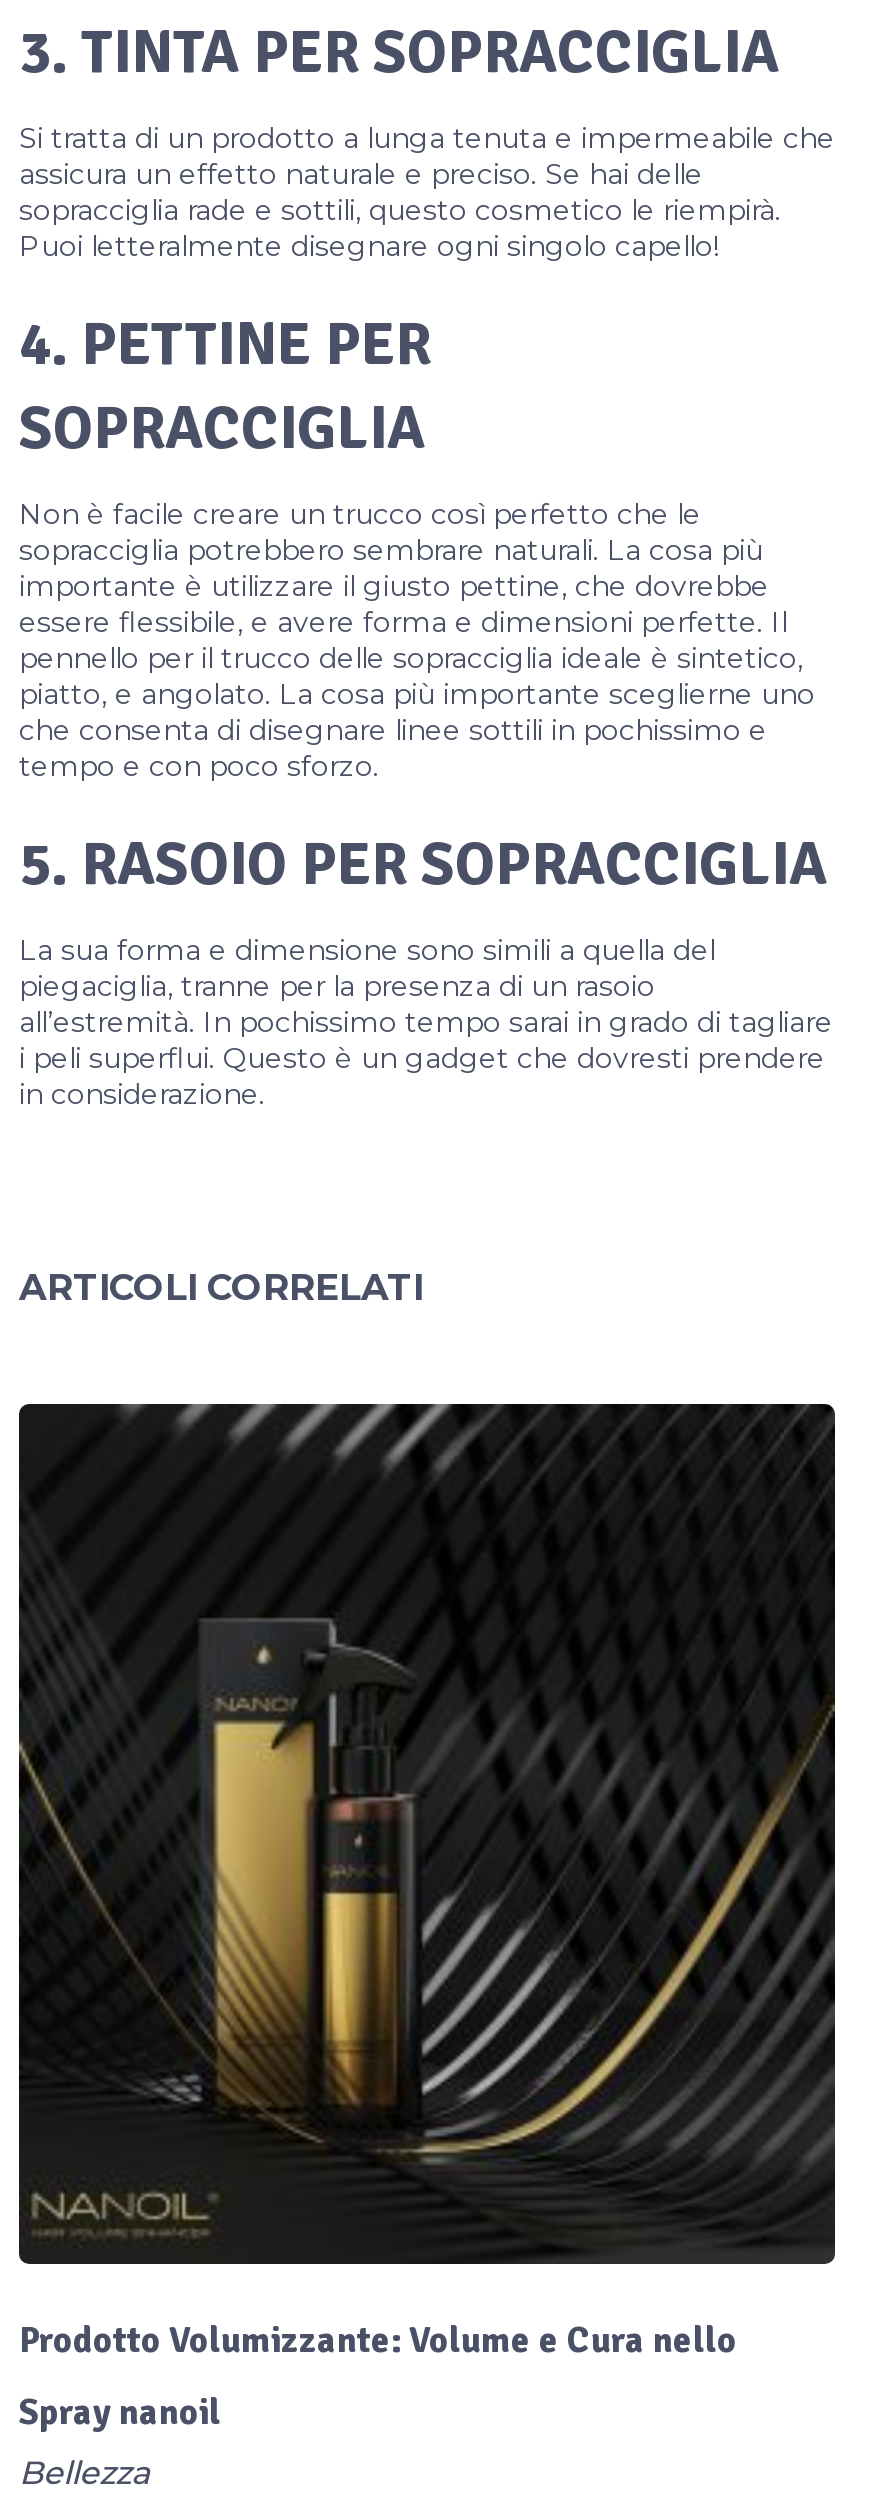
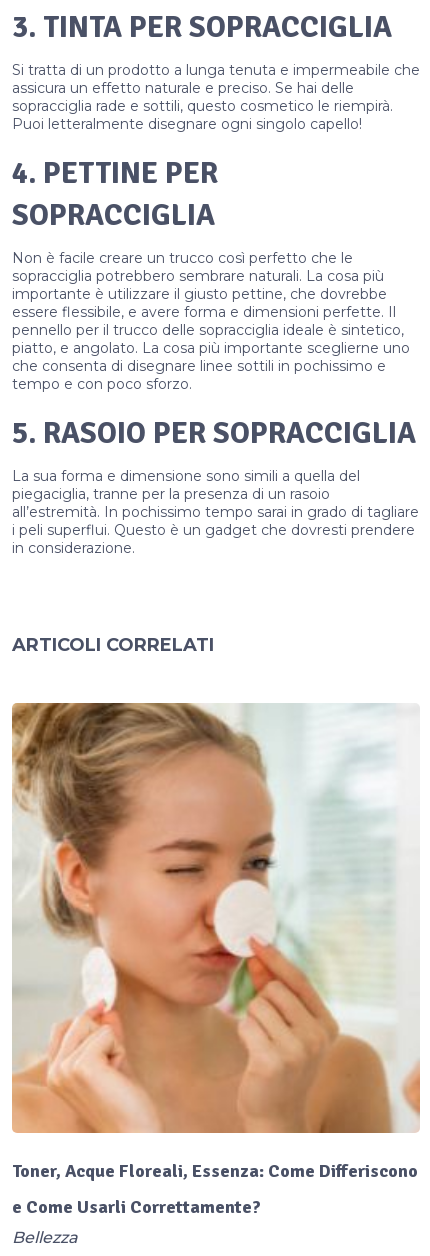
[17,1402,837,2362] [image] | Prodotto Volumizzante: Volume e Cura nello -> [11,702,421,1182] [image] | Toner, Acque Floreali, Essenza: Come Differiscono
[19,2390,221,2434] Spray nanoil -> [12,1196,261,1218] e Come Usarli Correttamente?

